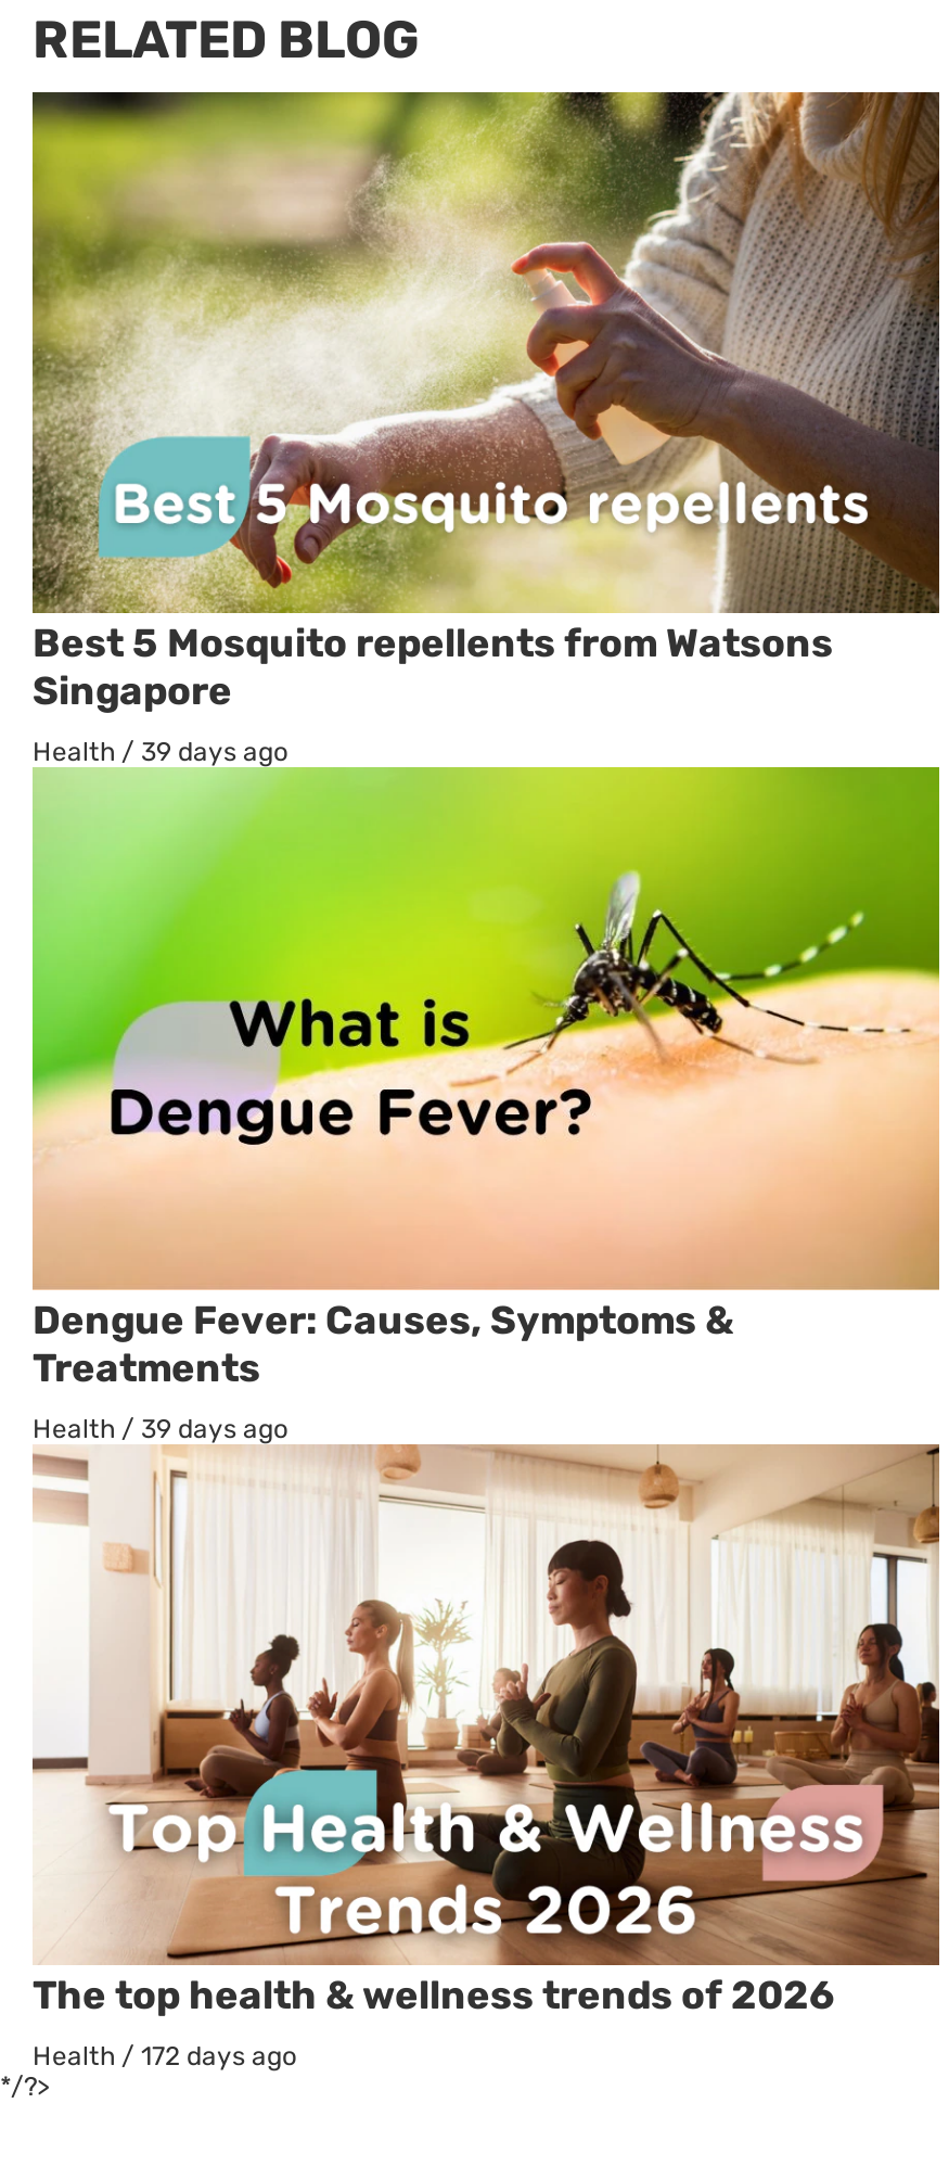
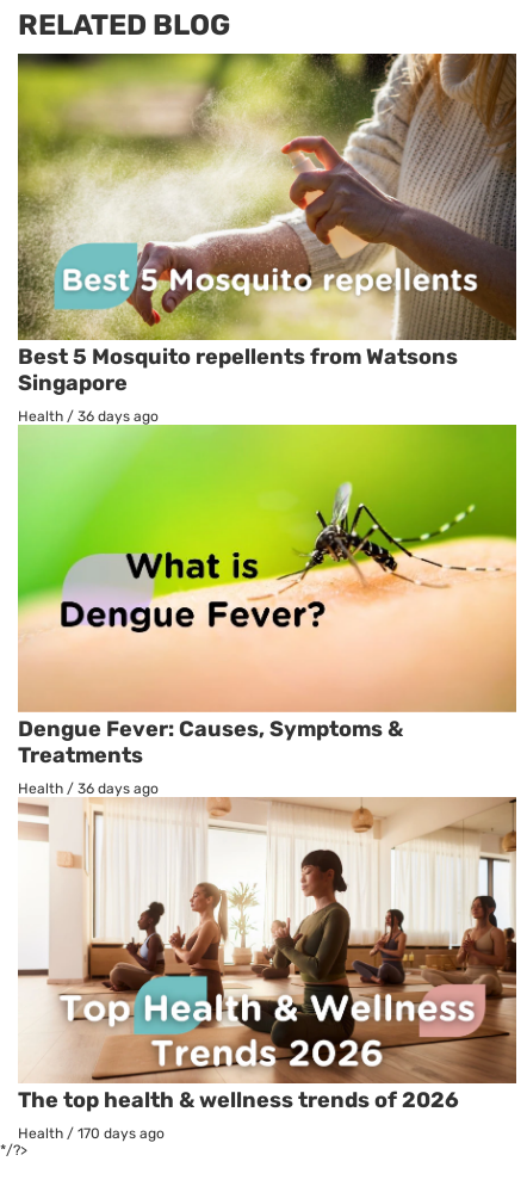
[33,737,288,768] Health / 39 days ago -> [18,408,159,425] Health / 36 days ago
[33,1413,288,1443] Health / 39 days ago -> [18,780,159,797] Health / 36 days ago
[33,2041,297,2071] Health / 172 days ago -> [18,1125,165,1142] Health / 170 days ago

